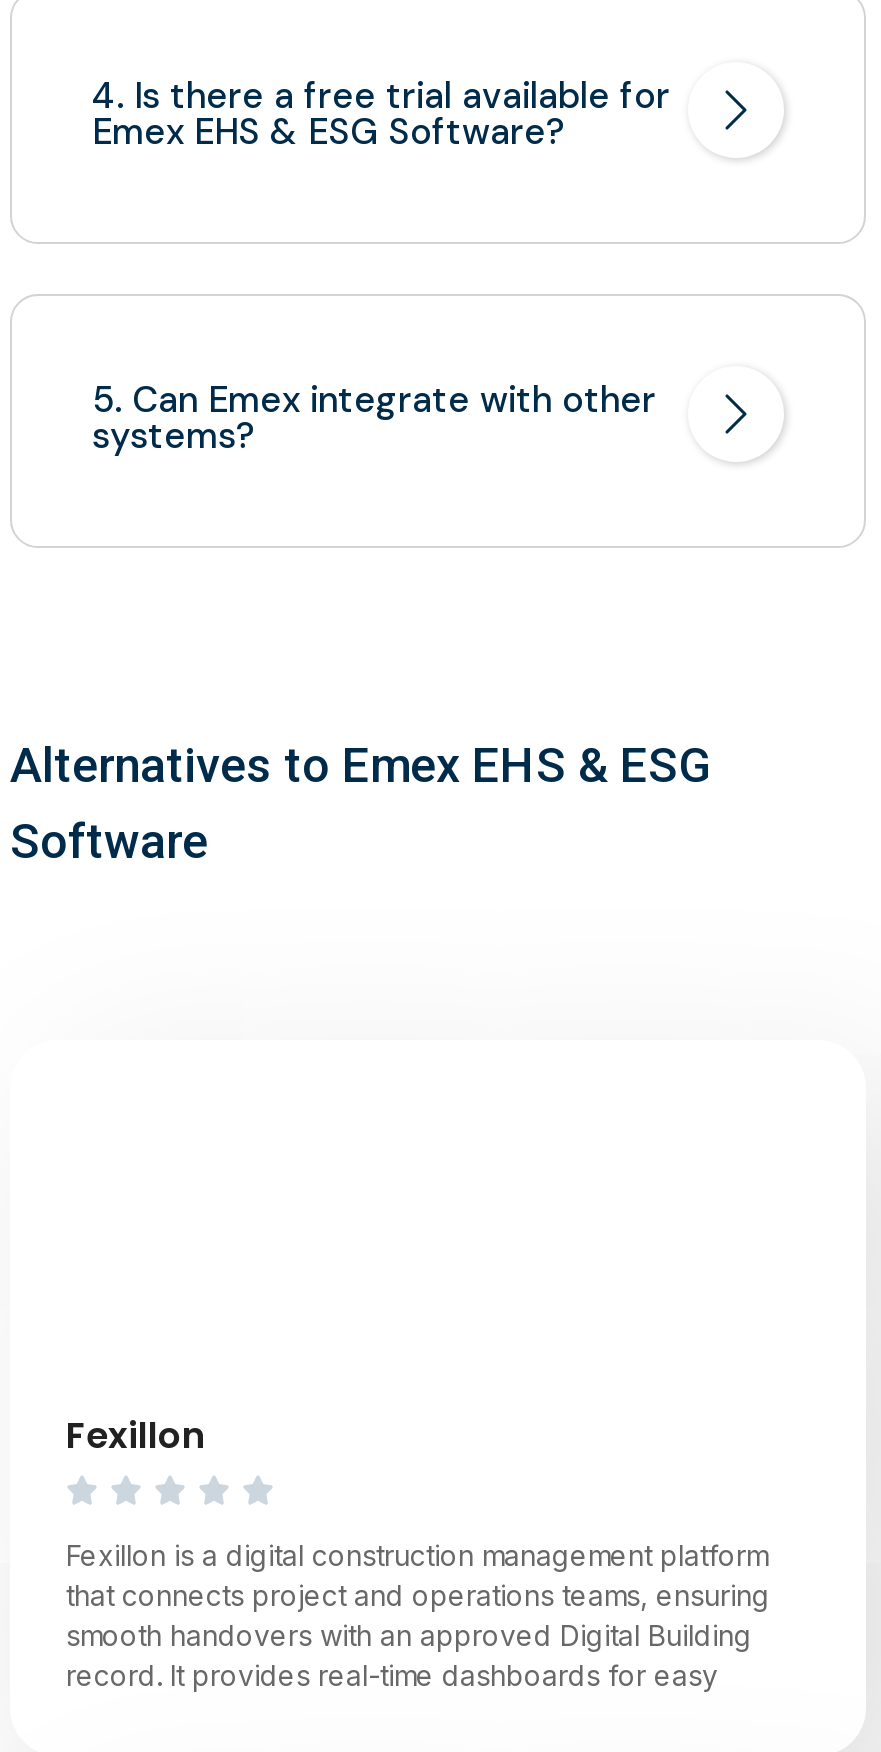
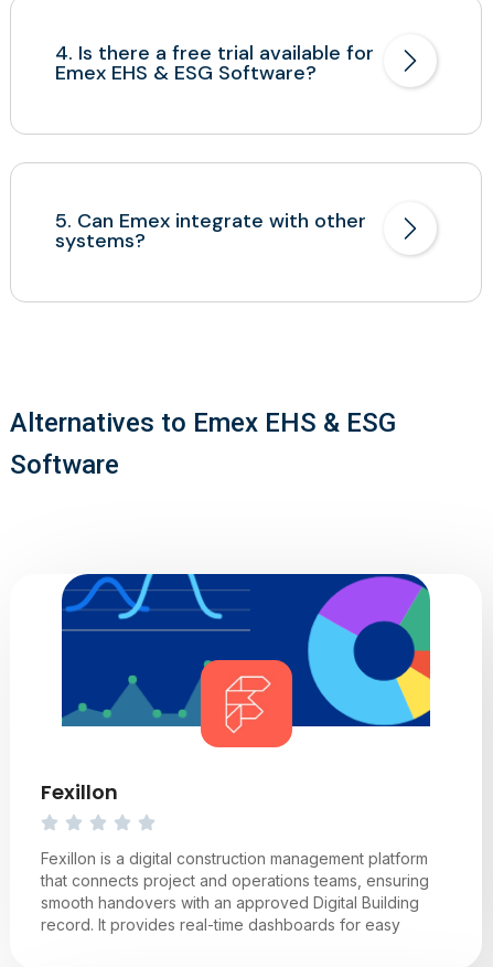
none -> [61,573,431,748] [image]

